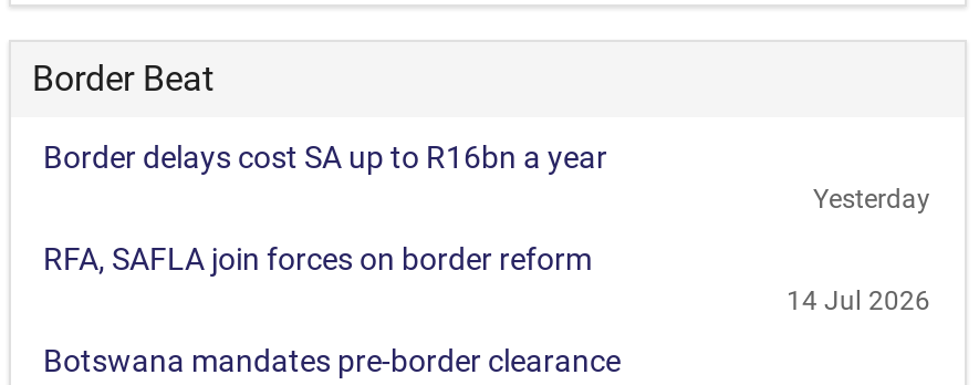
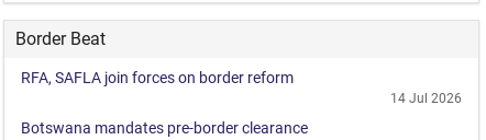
[43,139,930,215] Border delays cost SA up to R16bn a year | Yesterday -> none

